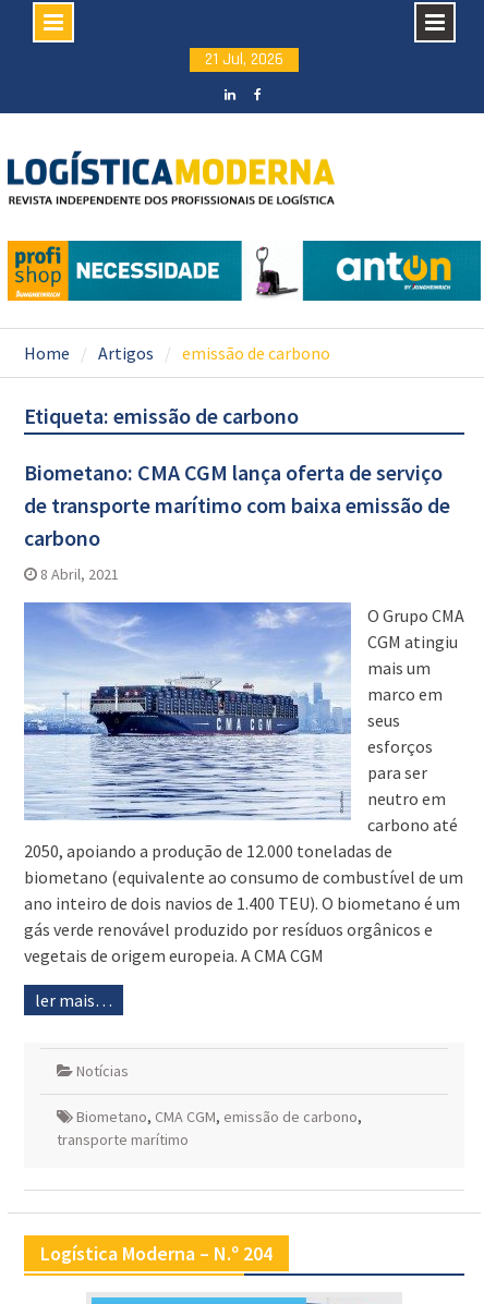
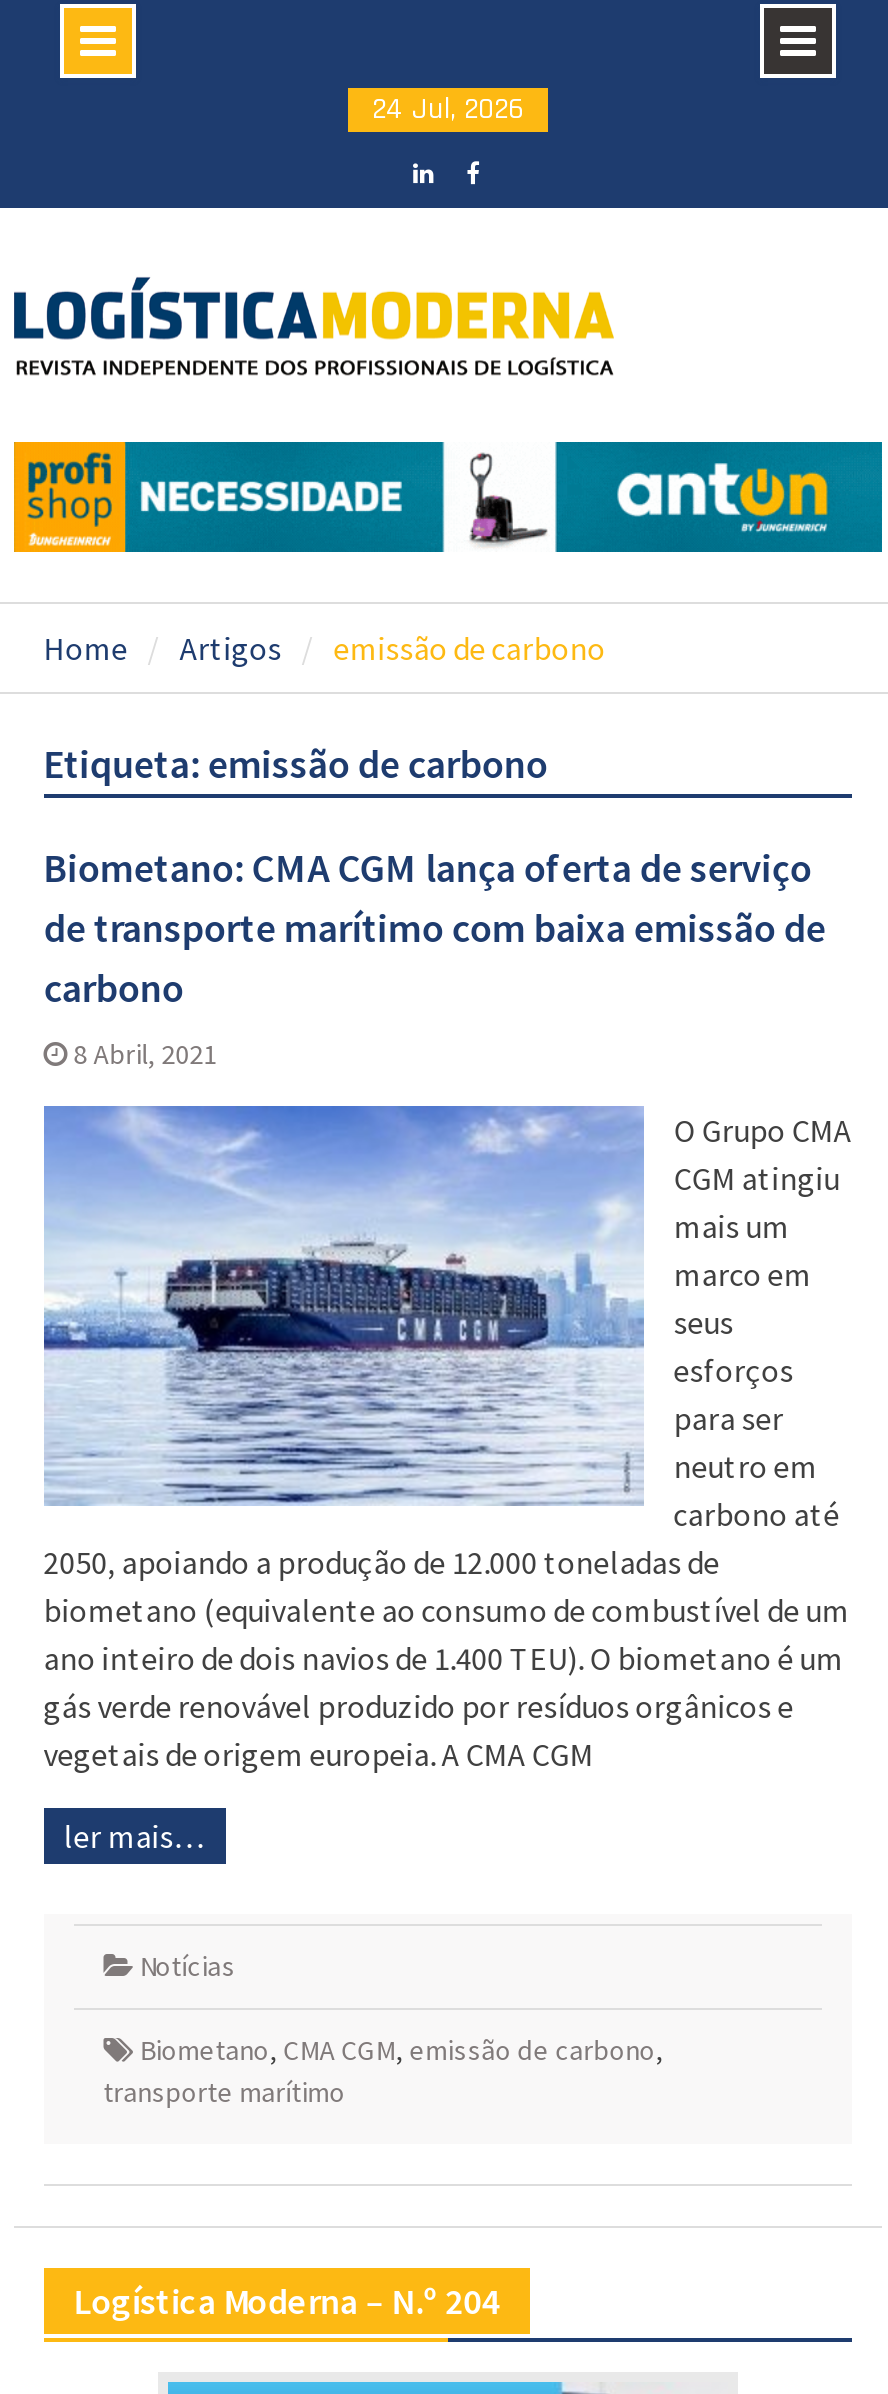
[205,49,283,70] 21 Jul, 2026 -> [372,90,524,128] 24 Jul, 2026

